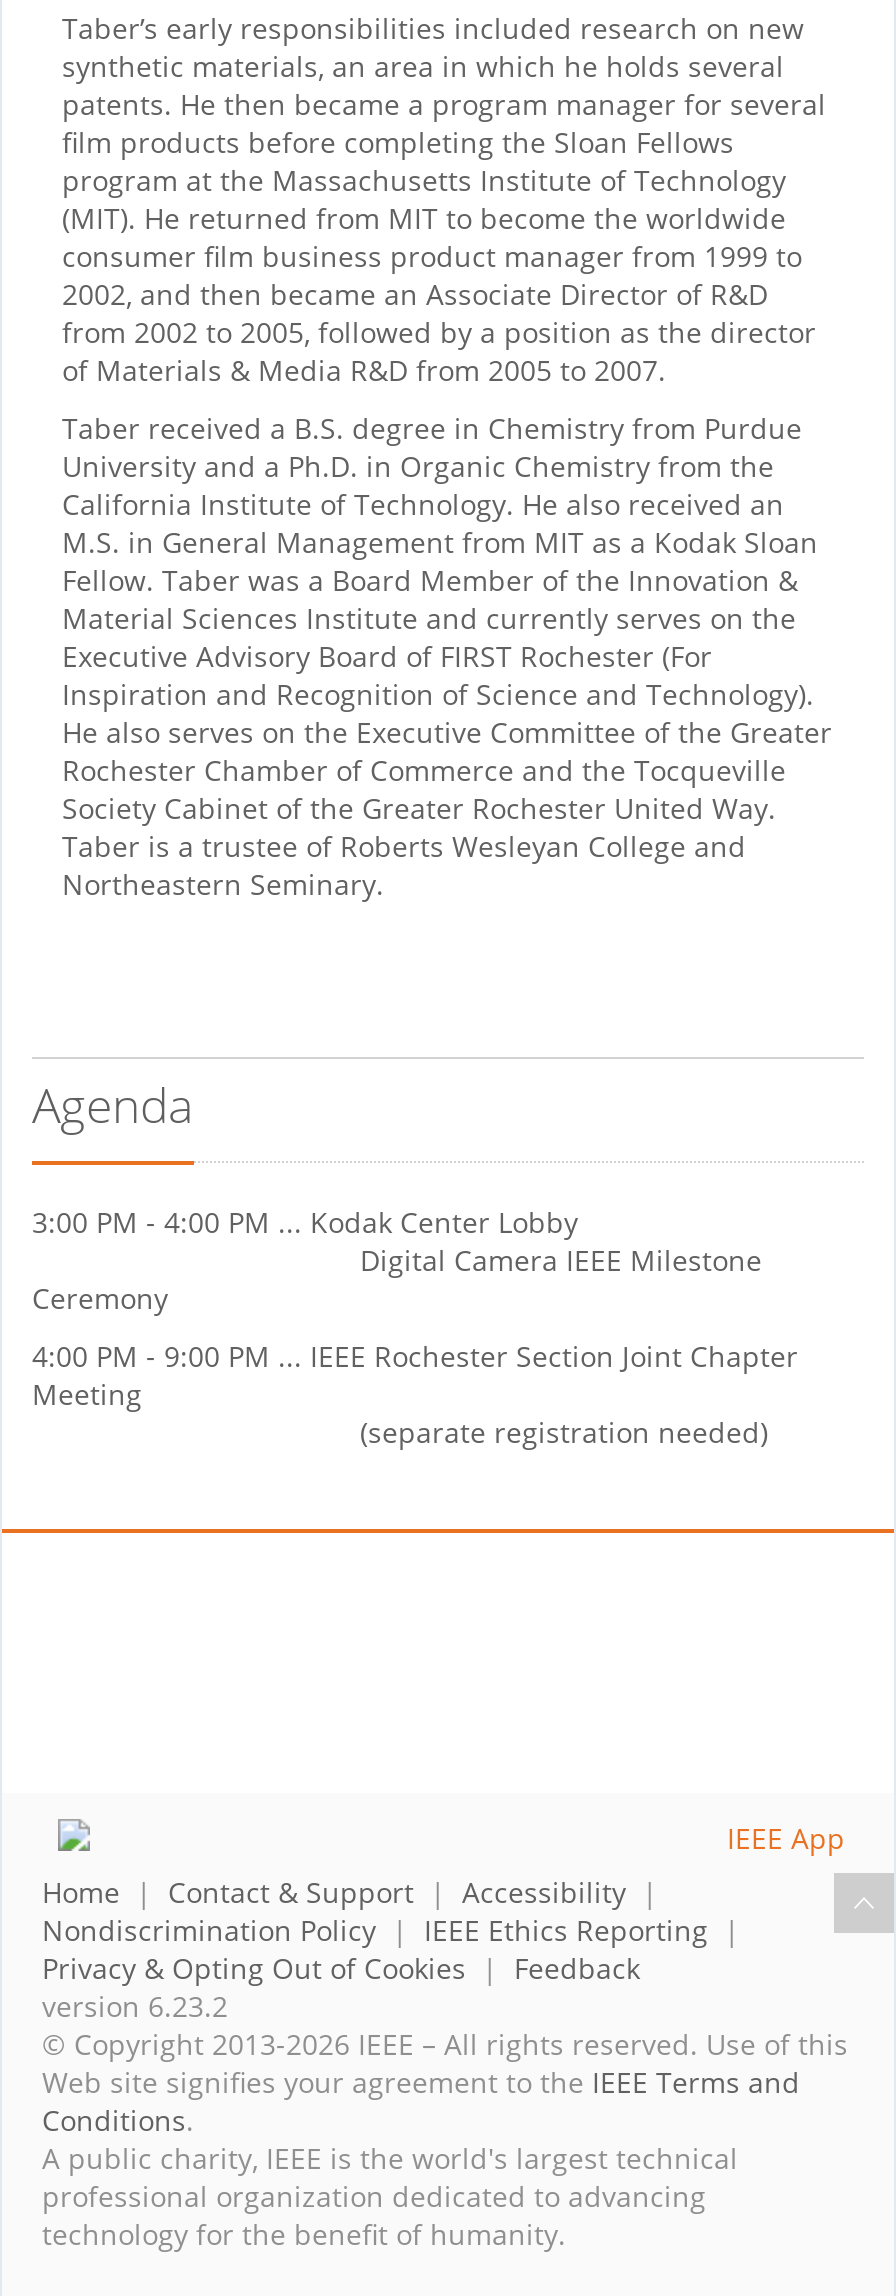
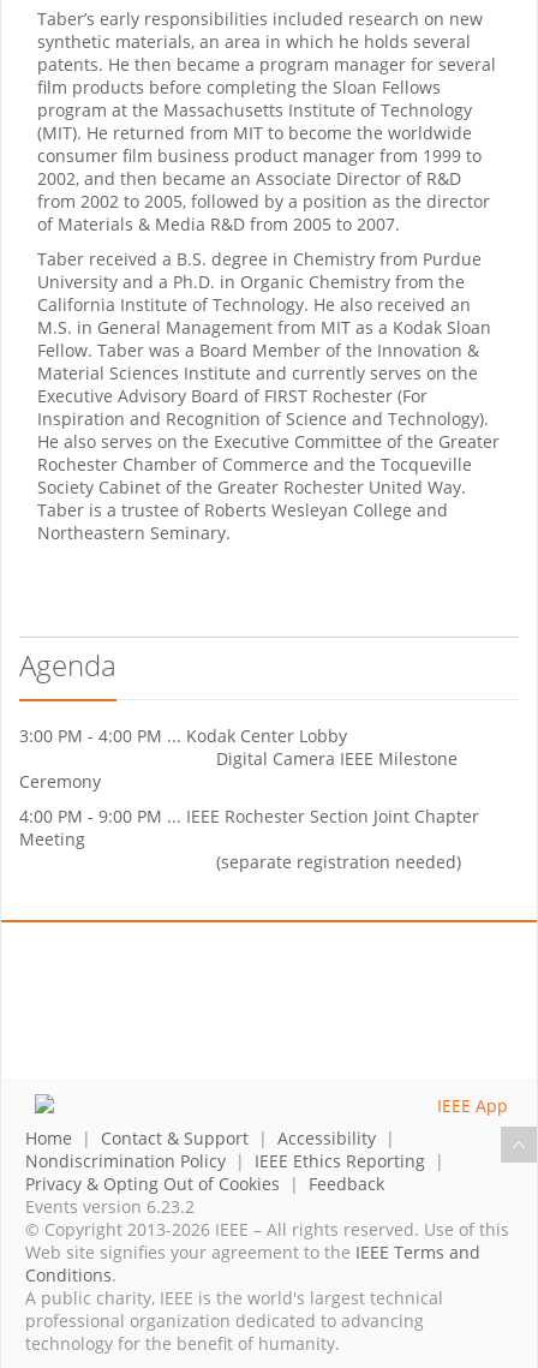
[42,1987,228,2025] version 6.23.2 -> [25,1195,195,1218] Events version 6.23.2

